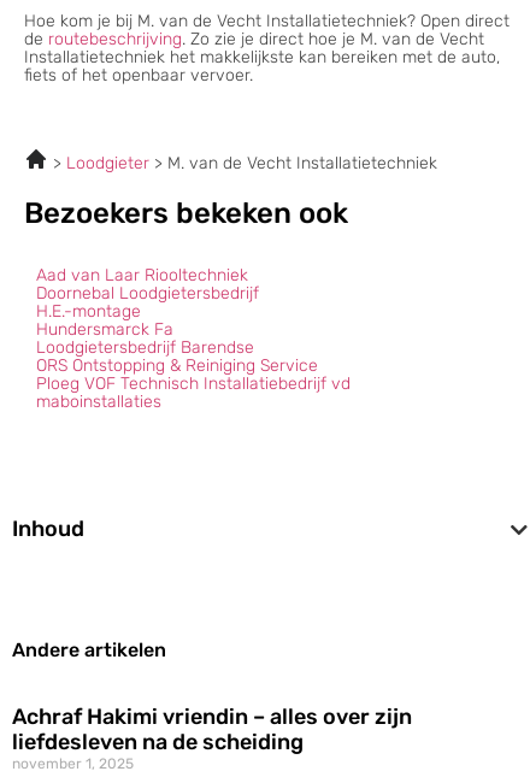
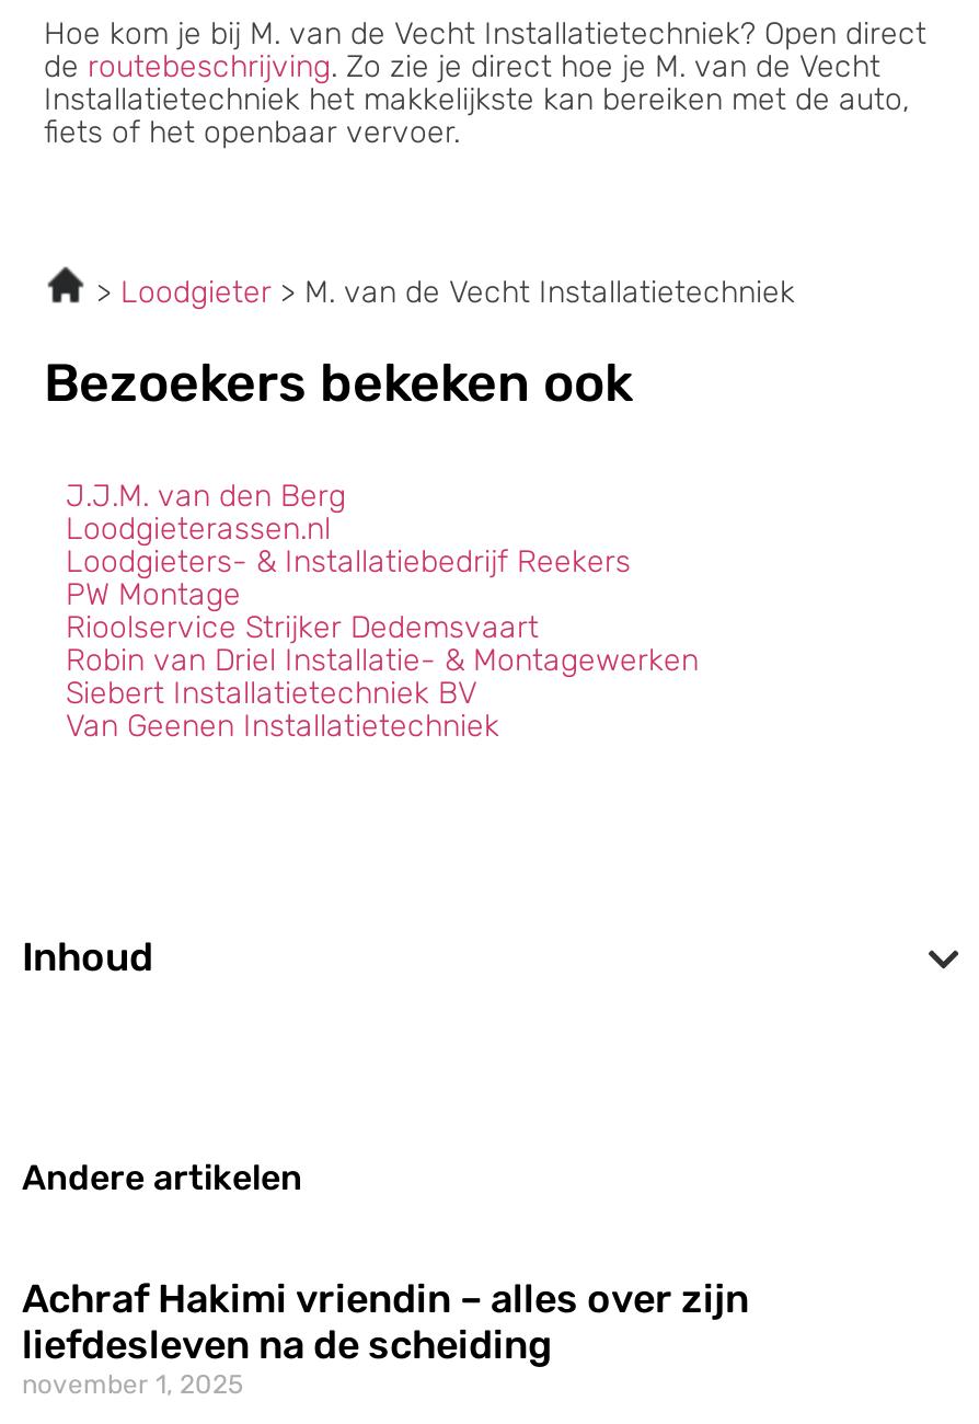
[36,265,351,412] Aad van Laar Riooltechniek | Doornebal Loodgietersbedrijf | H.E.-montage | Hundersmarck Fa | Loodgietersbedrijf Barendse | ORS Ontstopping & Reiniging Service | Ploeg VOF Technisch Installatiebedrijf vd | maboinstallaties -> [66,478,699,745] J.J.M. van den Berg | Loodgieterassen.nl | Loodgieters- & Installatiebedrijf Reekers | PW Montage | Rioolservice Strijker Dedemsvaart | Robin van Driel Installatie- & Montagewerken | Siebert Installatietechniek BV | Van Geenen Installatietechniek

